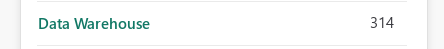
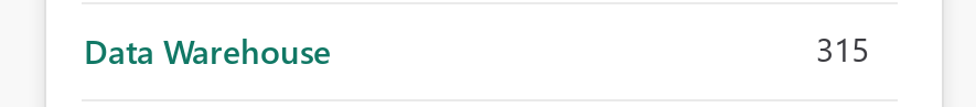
[370,12,394,32] 314 -> [816,27,869,71] 315

